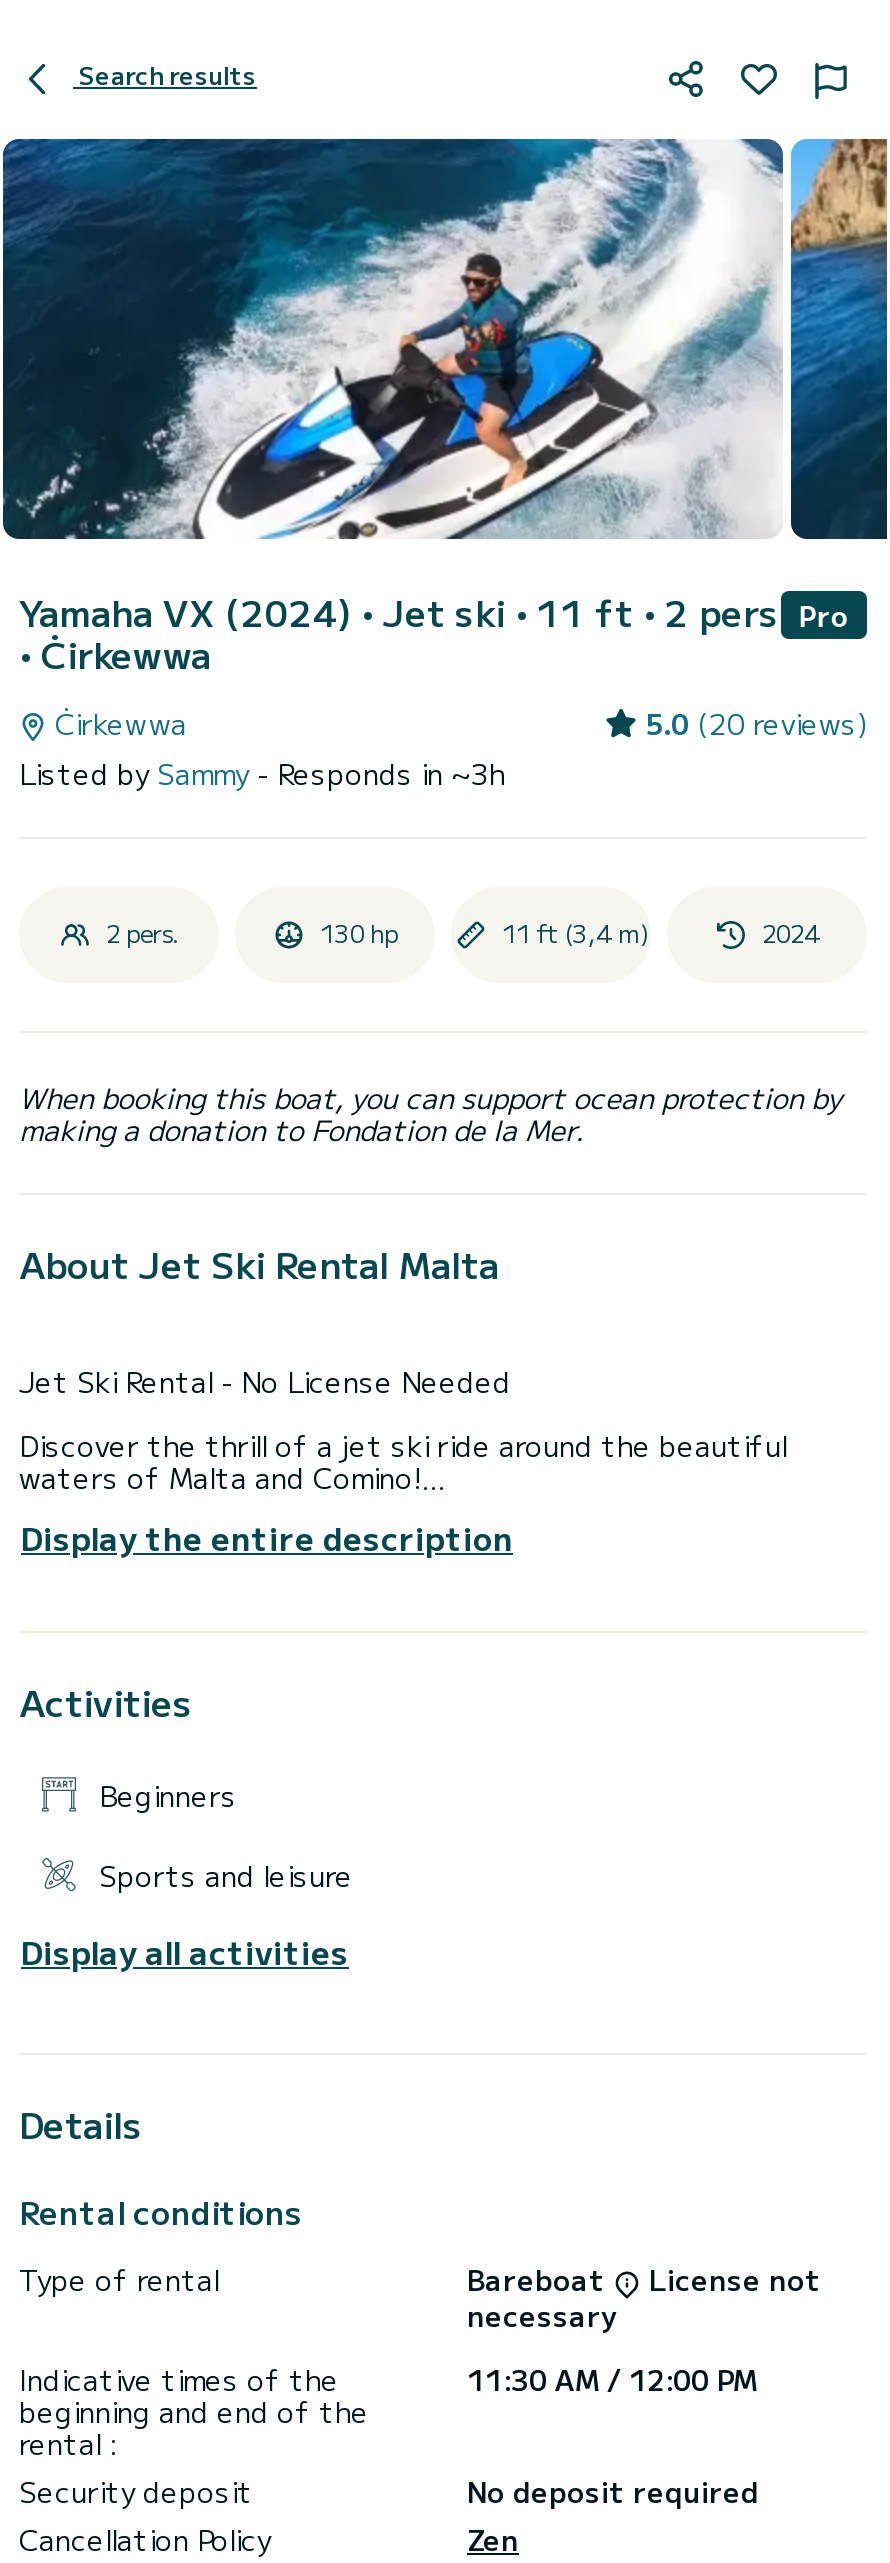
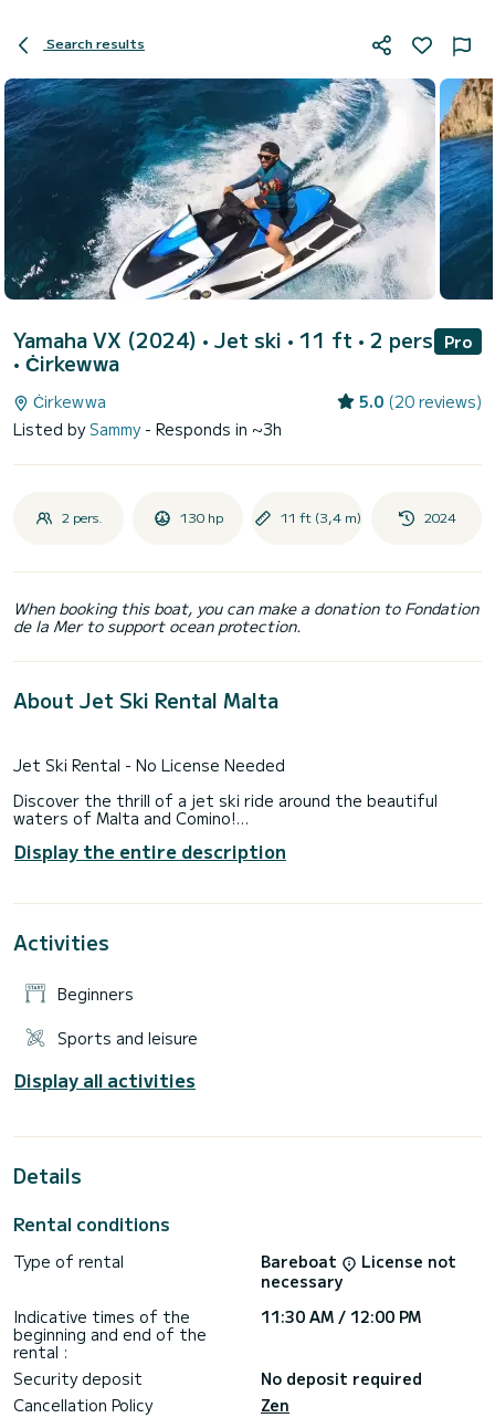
[19,1078,841,1150] When booking this boat, you can support ocean protection by | making a donation to Fondation de la Mer. -> [13,597,478,637] When booking this boat, you can make a donation to Fondation | de la Mer to support ocean protection.

